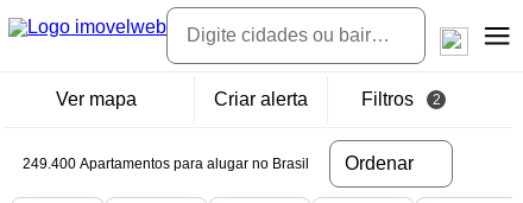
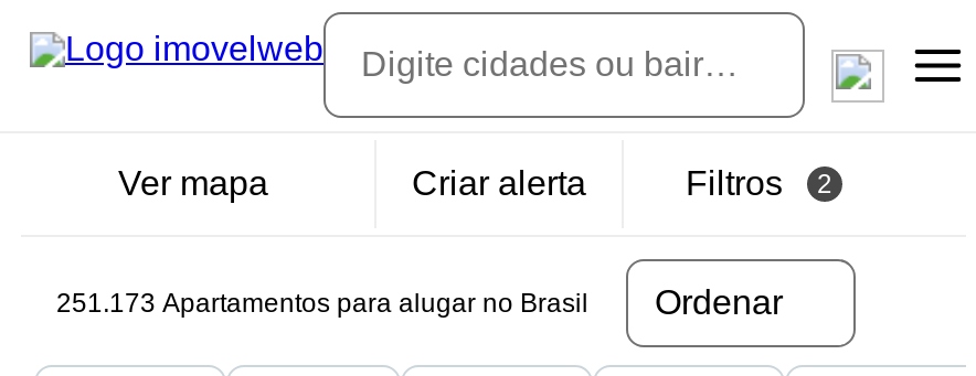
[23,156,309,172] 249.400 Apartamentos para alugar no Brasil -> [56,288,588,319] 251.173 Apartamentos para alugar no Brasil

